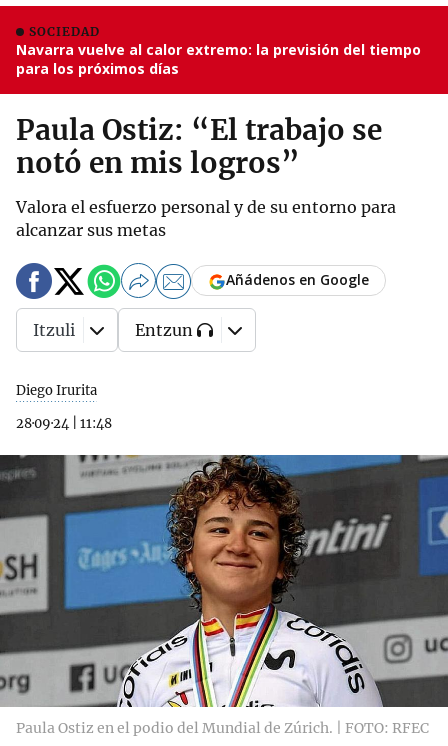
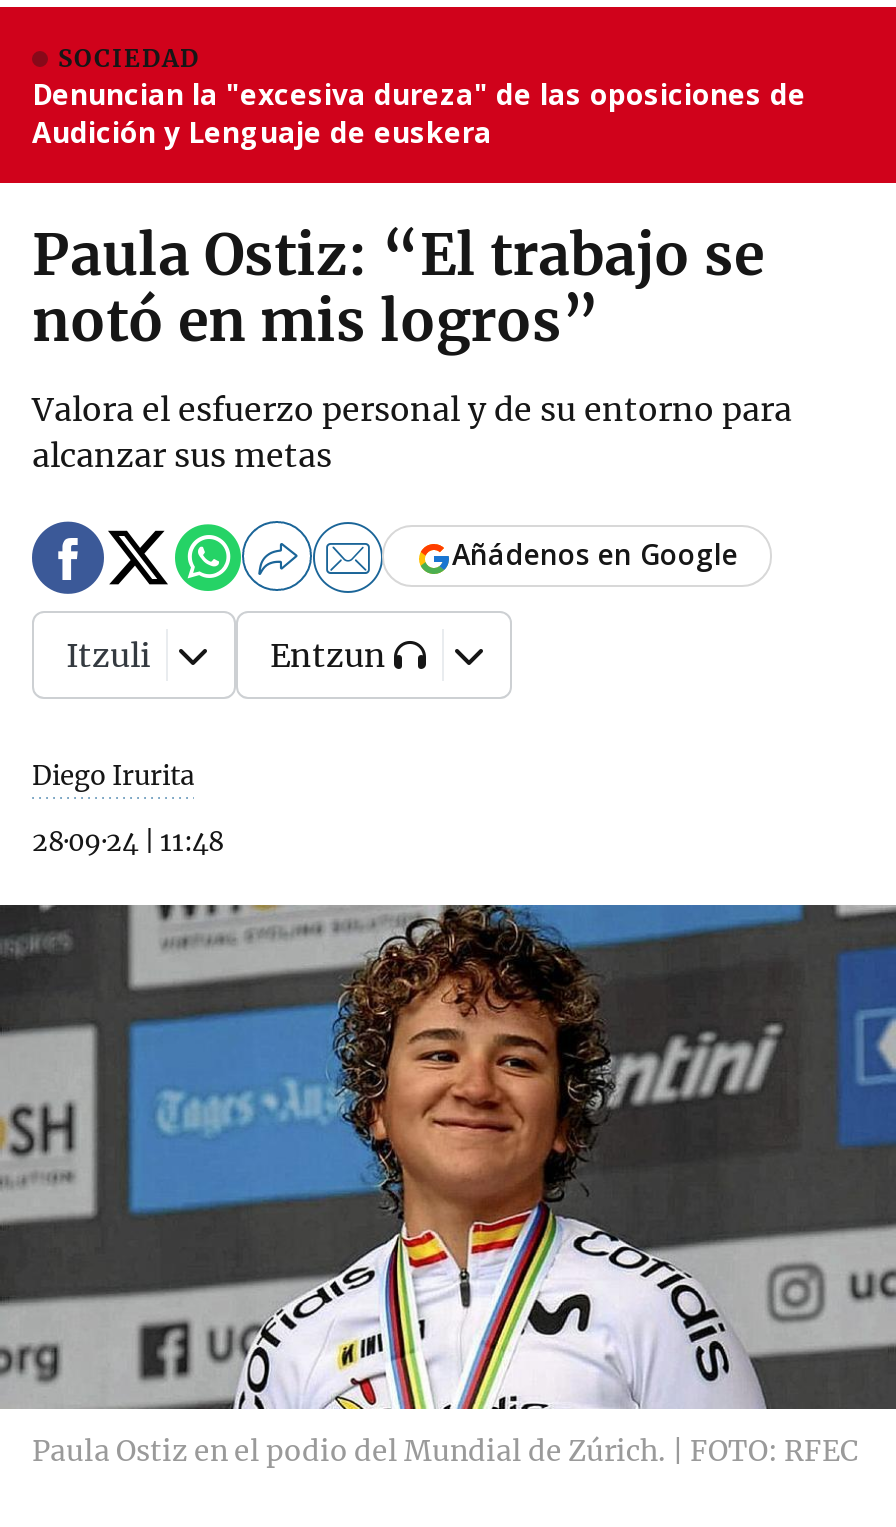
[16,40,421,78] Navarra vuelve al calor extremo: la previsión del tiempo | para los próximos días -> [32,75,806,151] Denuncian la "excesiva dureza" de las oposiciones de | Audición y Lenguaje de euskera

